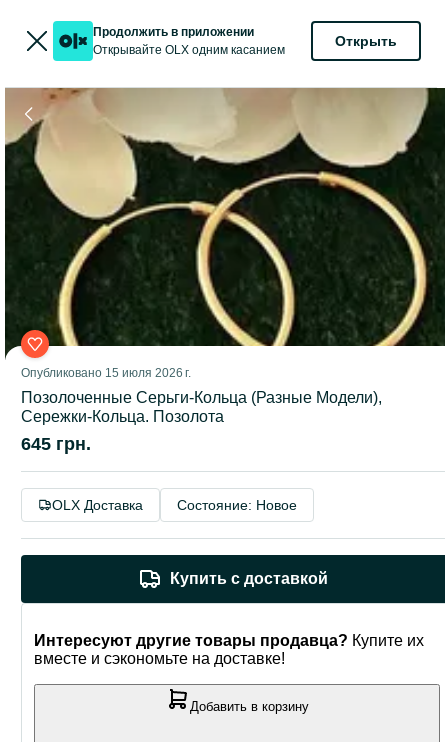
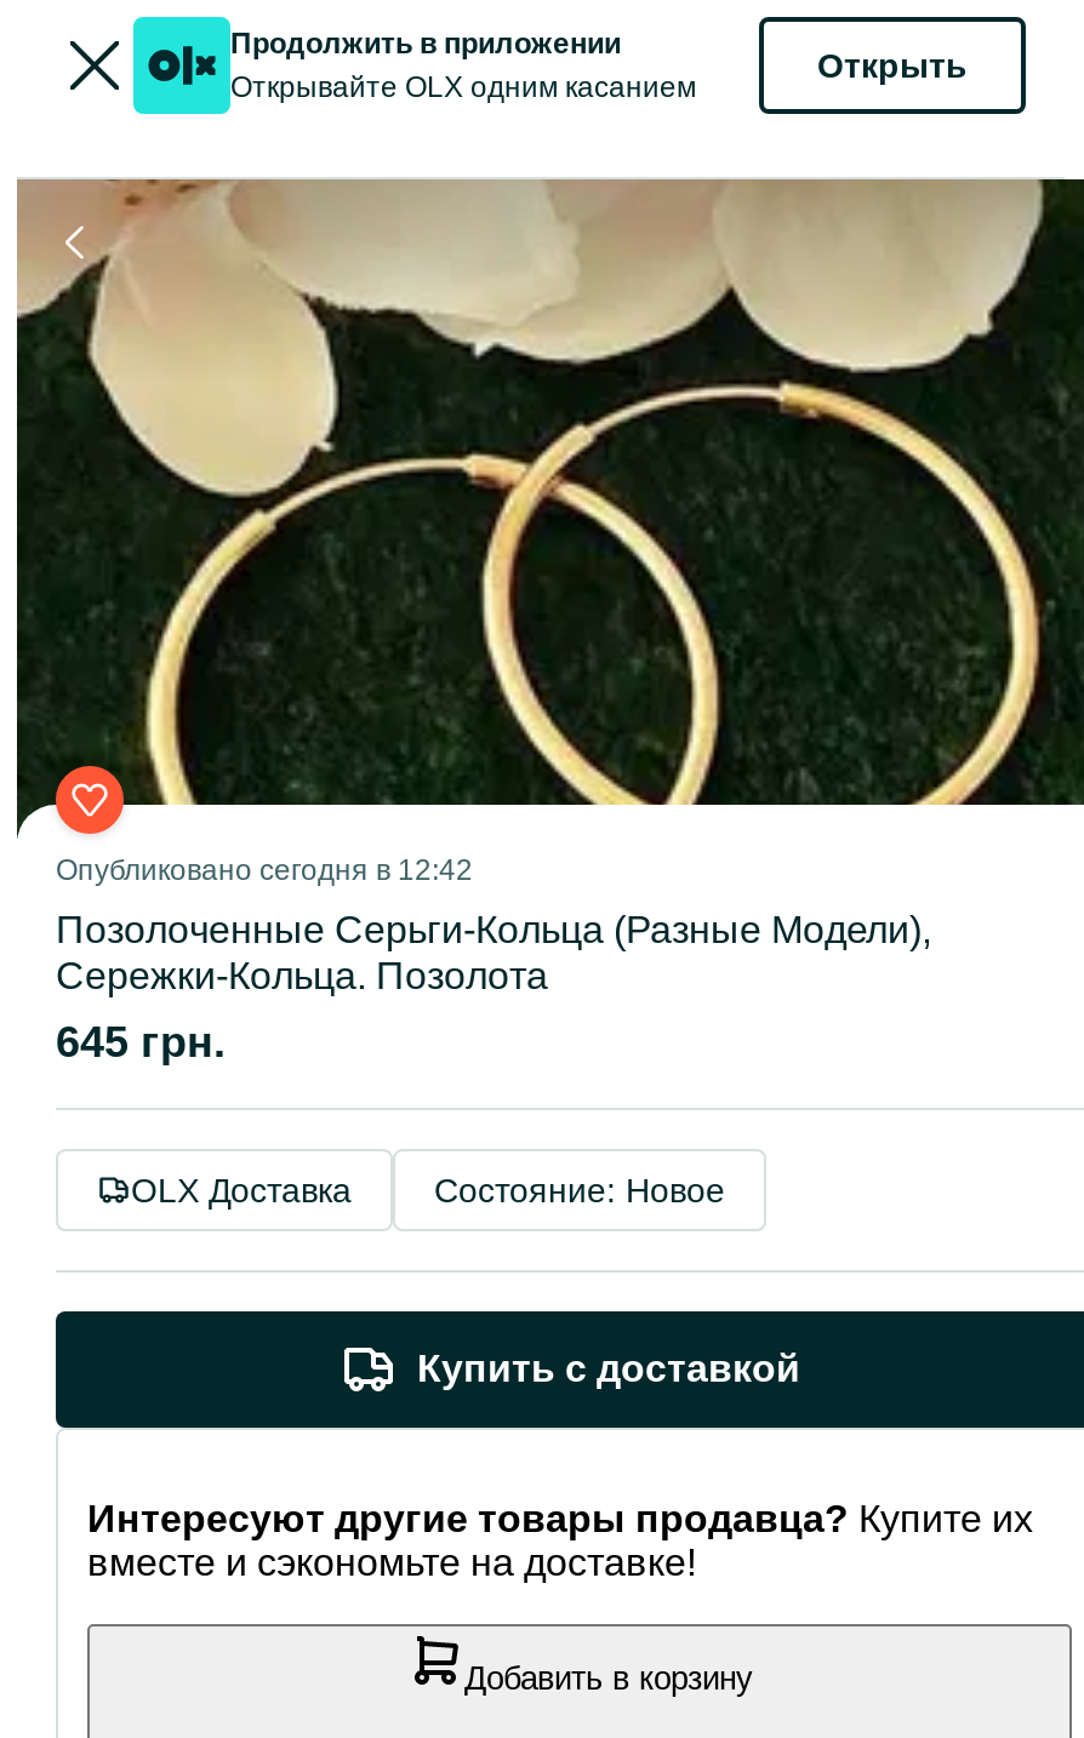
[21,366,191,380] Опубликовано 15 июля 2026 г. -> [56,853,473,887] Опубликовано сегодня в 12:42

